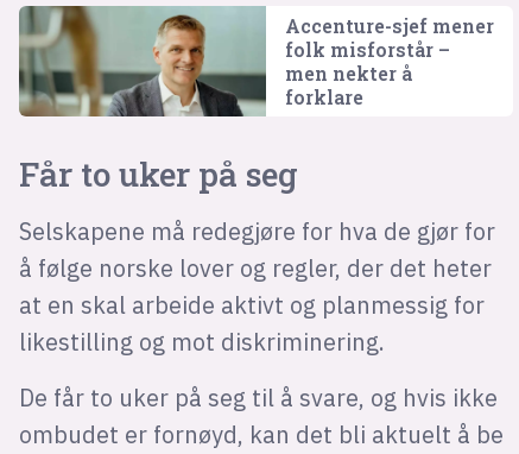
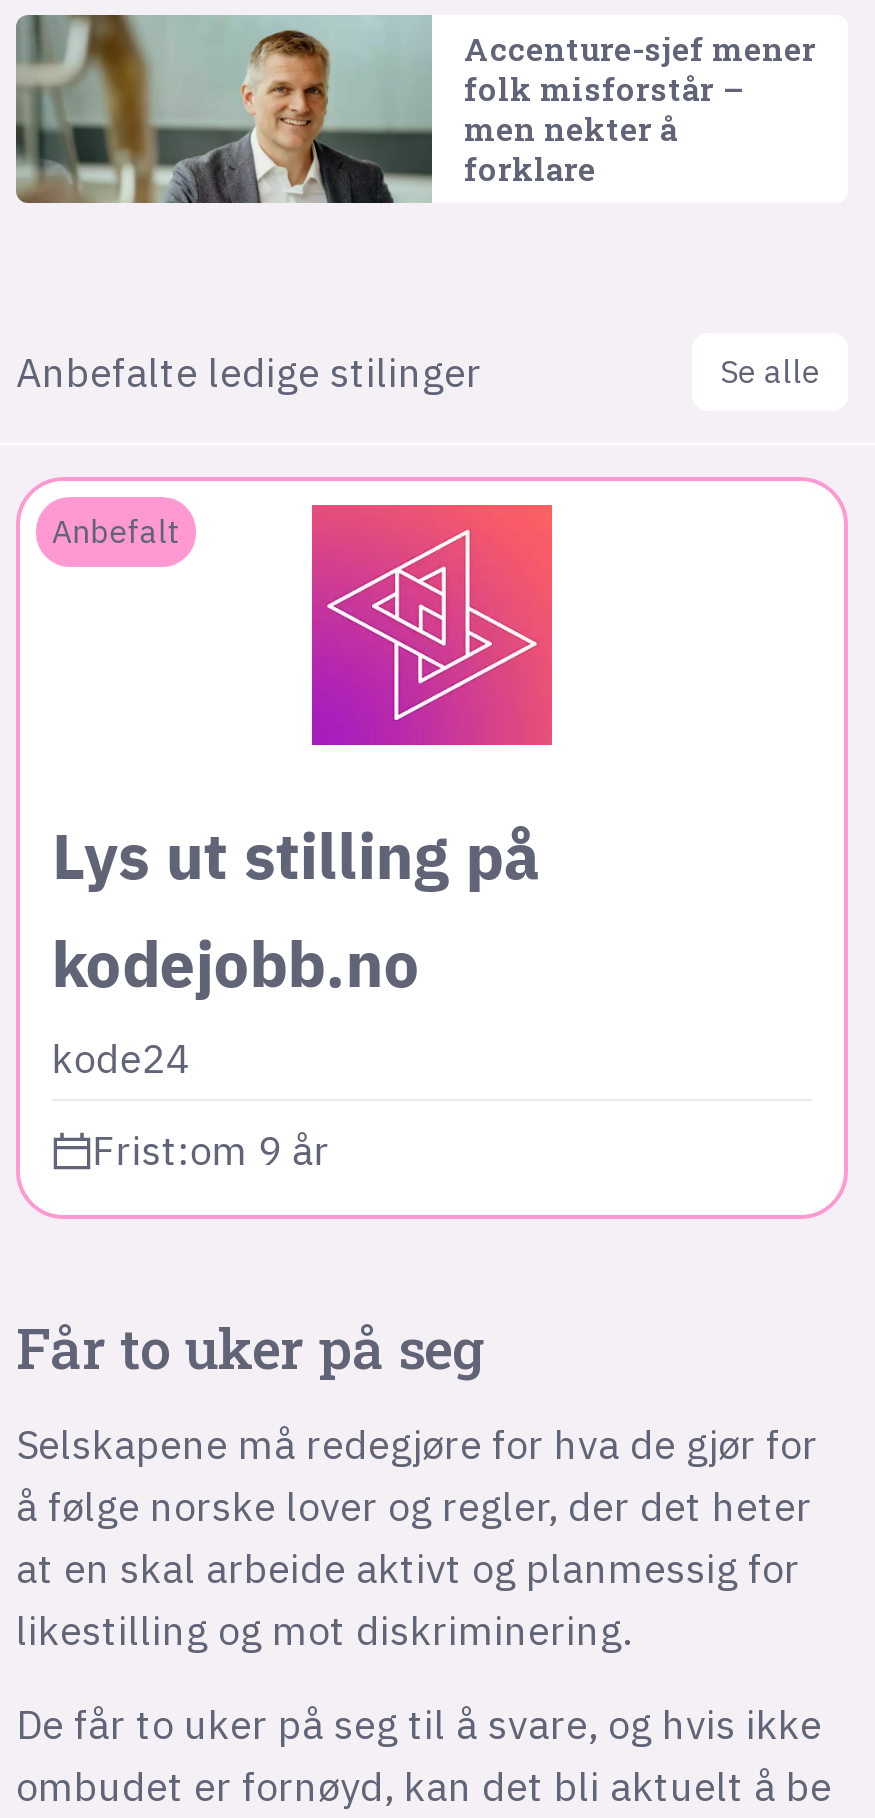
none -> [14,477,850,1221] [image] | Anbefalt
none -> [16,348,820,398] Anbefalte ledige stilinger | Se alle
none -> [52,813,540,1175] Lys ut stilling på | kodejobb.no | kode24 | Frist:om 9 år

